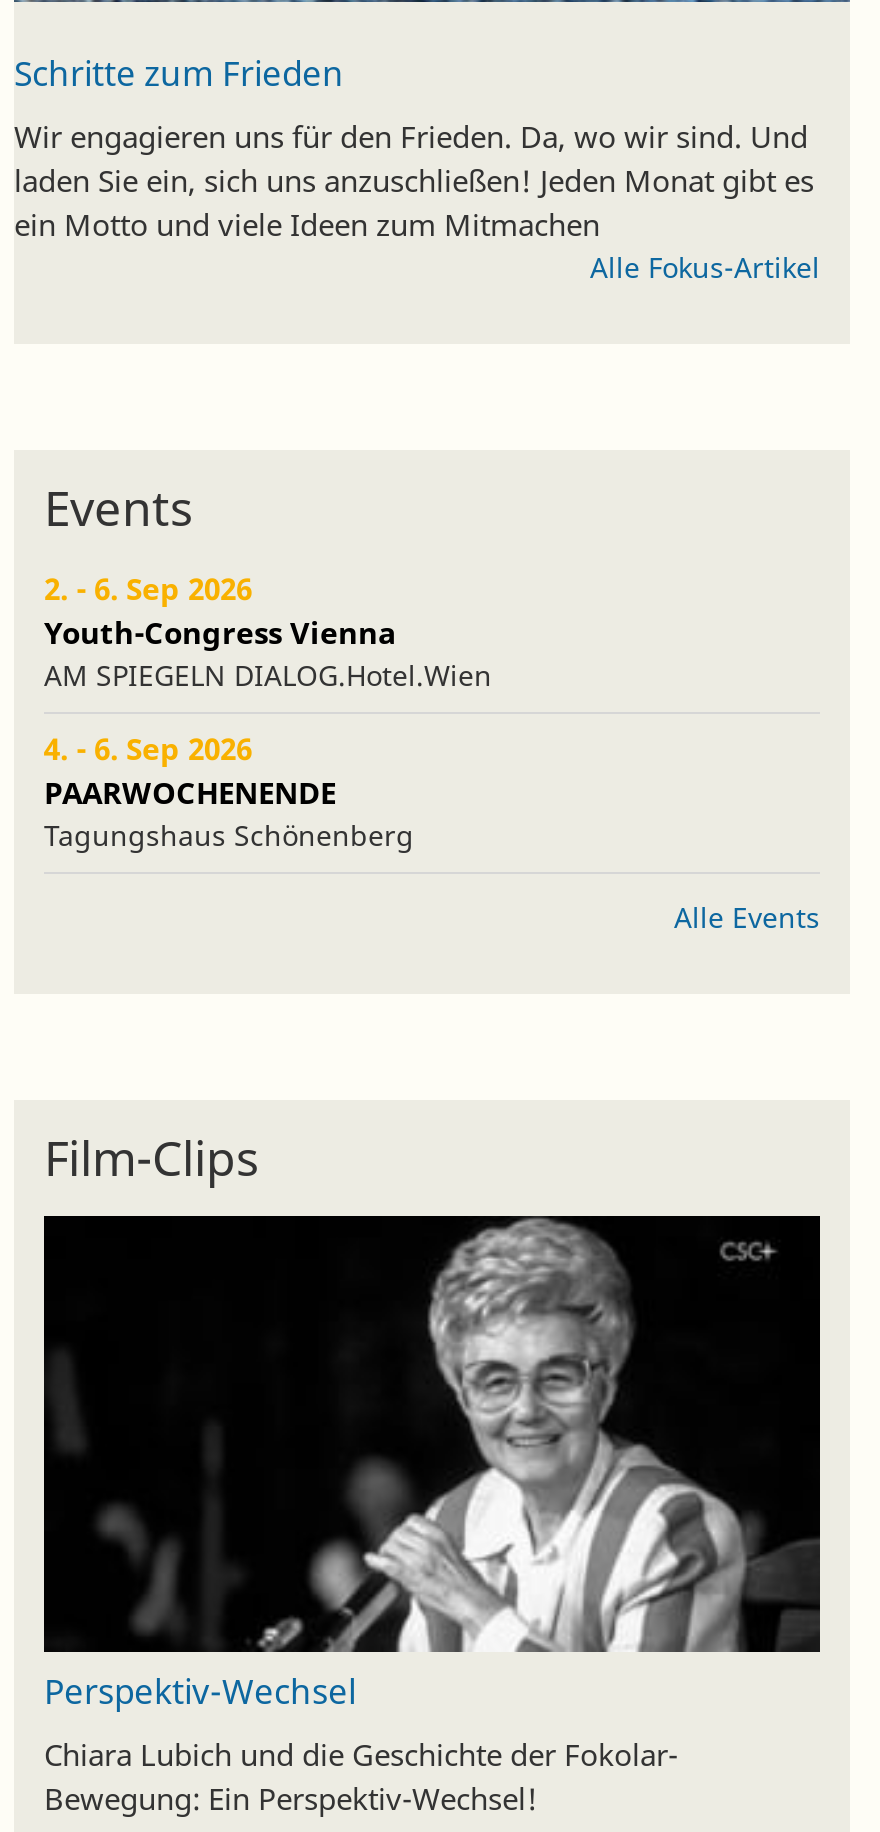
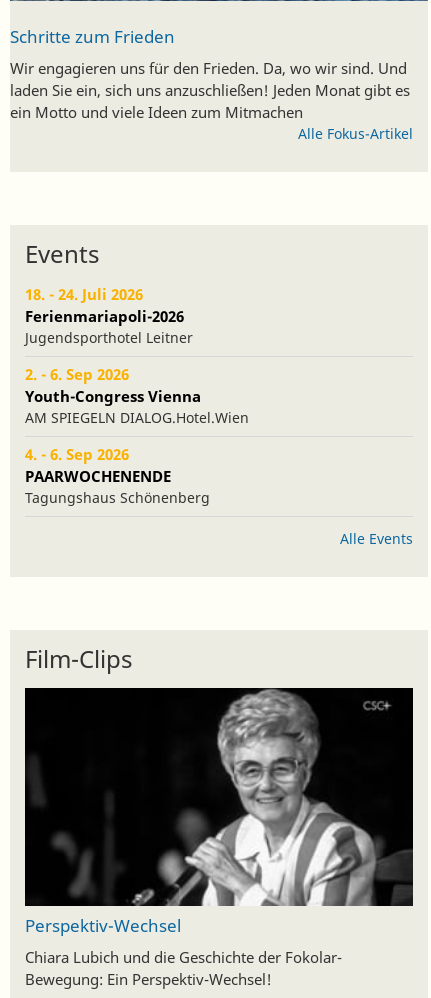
none -> [25,284,193,347] 18. - 24. Juli 2026 | Ferienmariapoli-2026 | Jugendsporthotel Leitner

